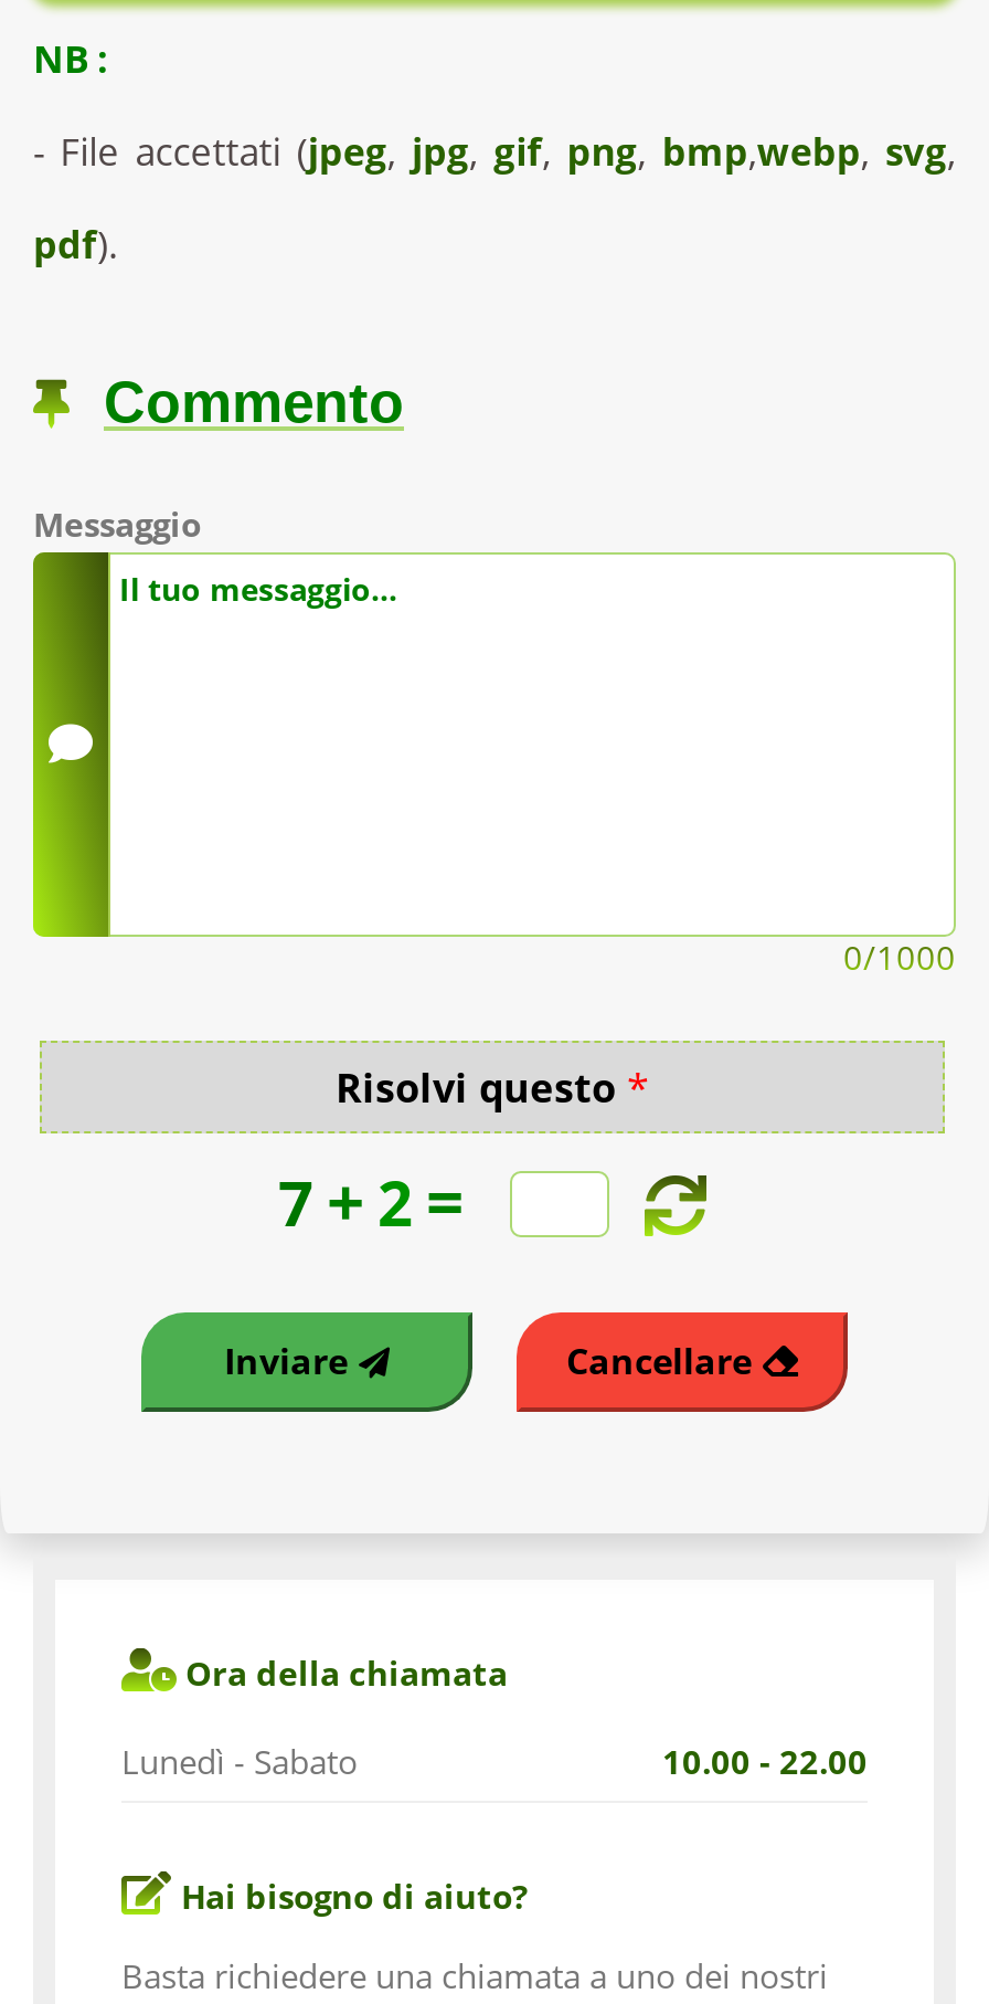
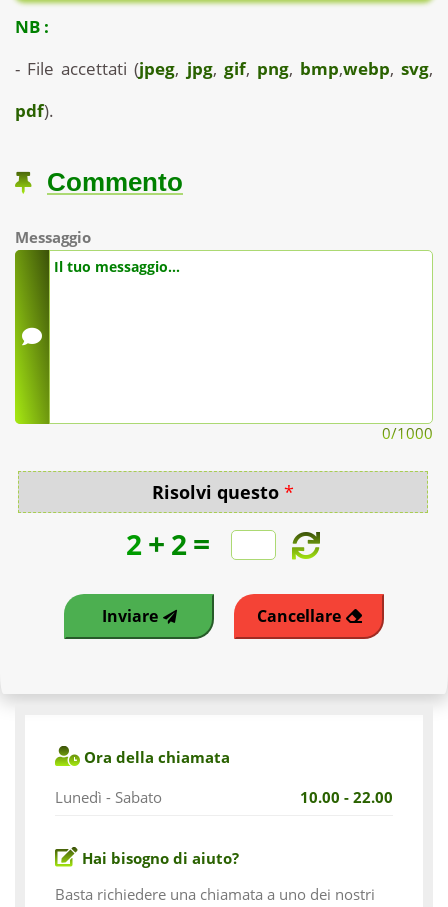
[278,1156,464,1246] 7 + 2 = -> [126,523,210,564] 2 + 2 =

